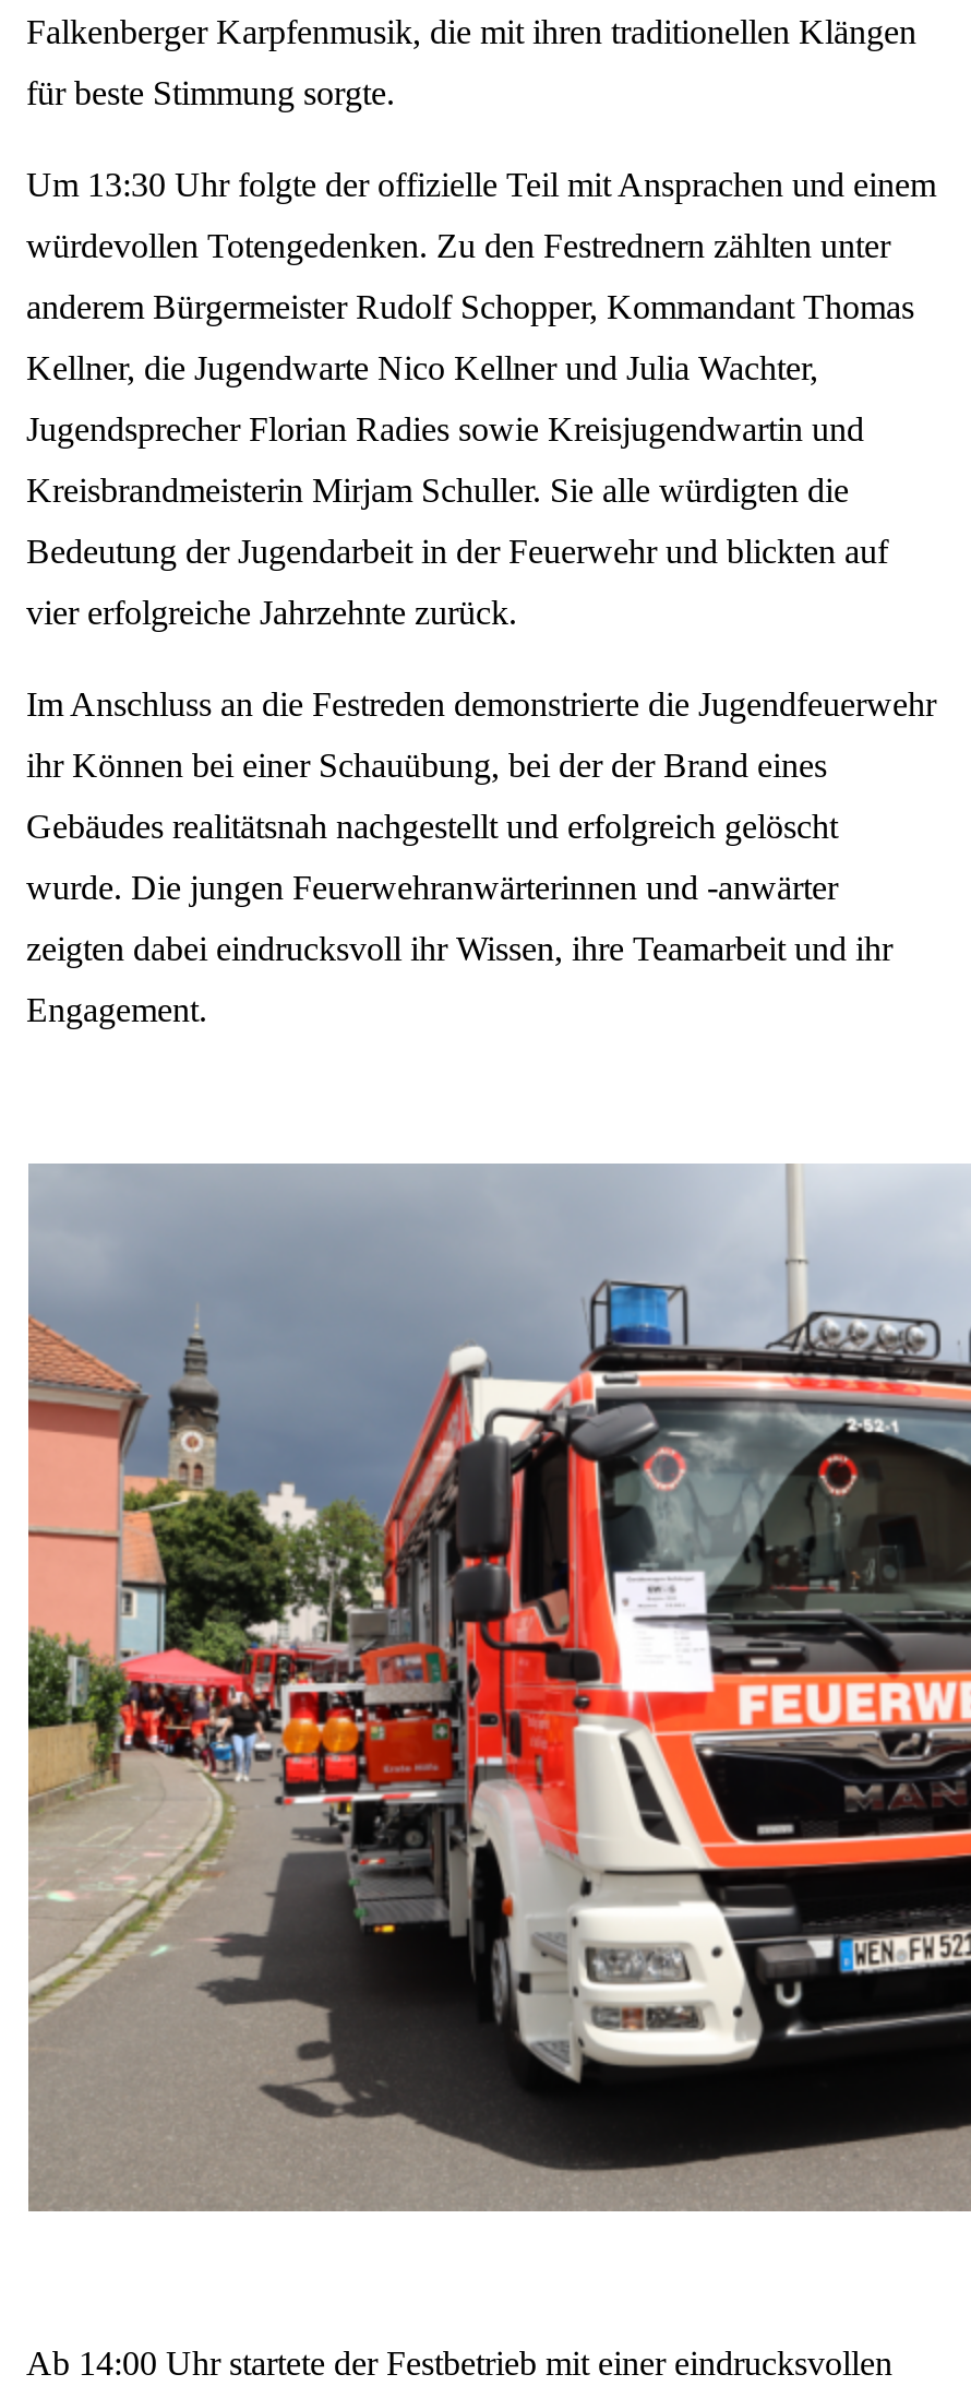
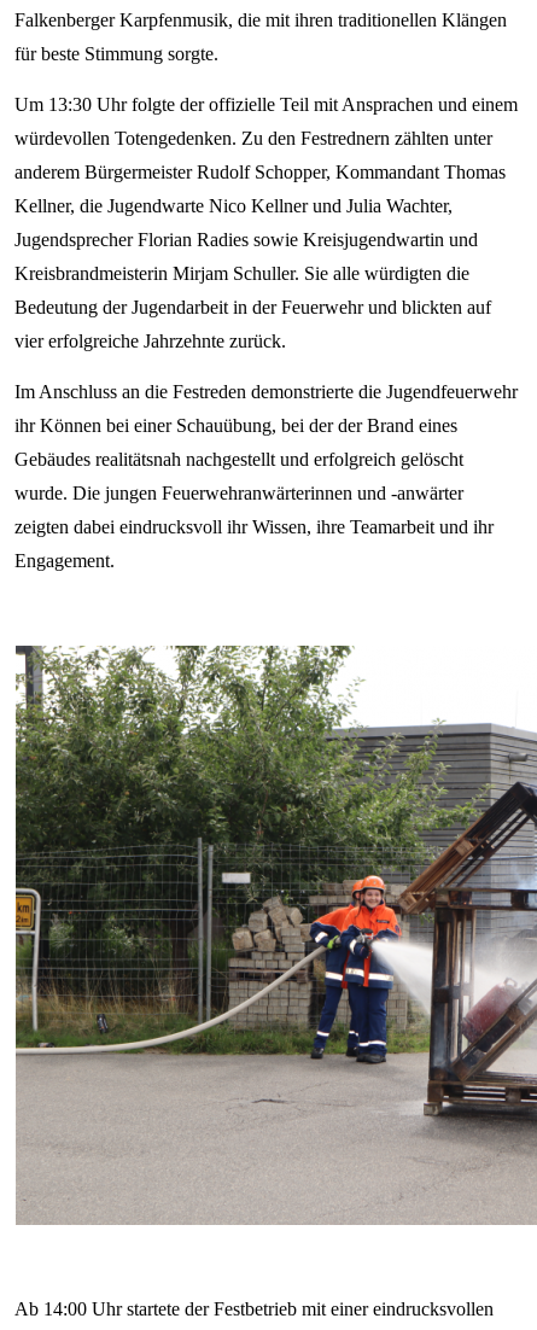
[26,1164,964,2209] [image] -> [14,646,533,1223] [image]

